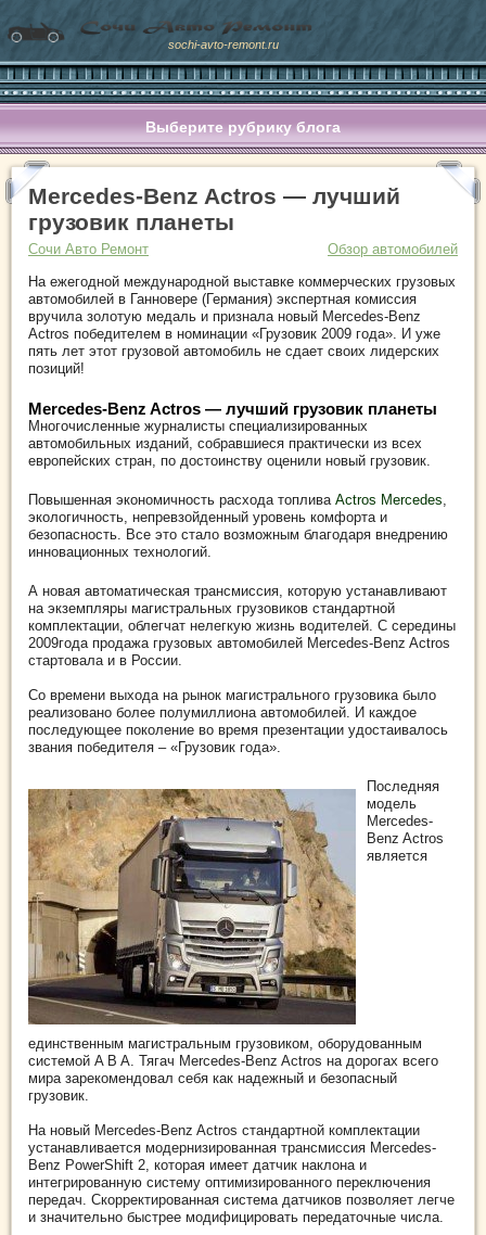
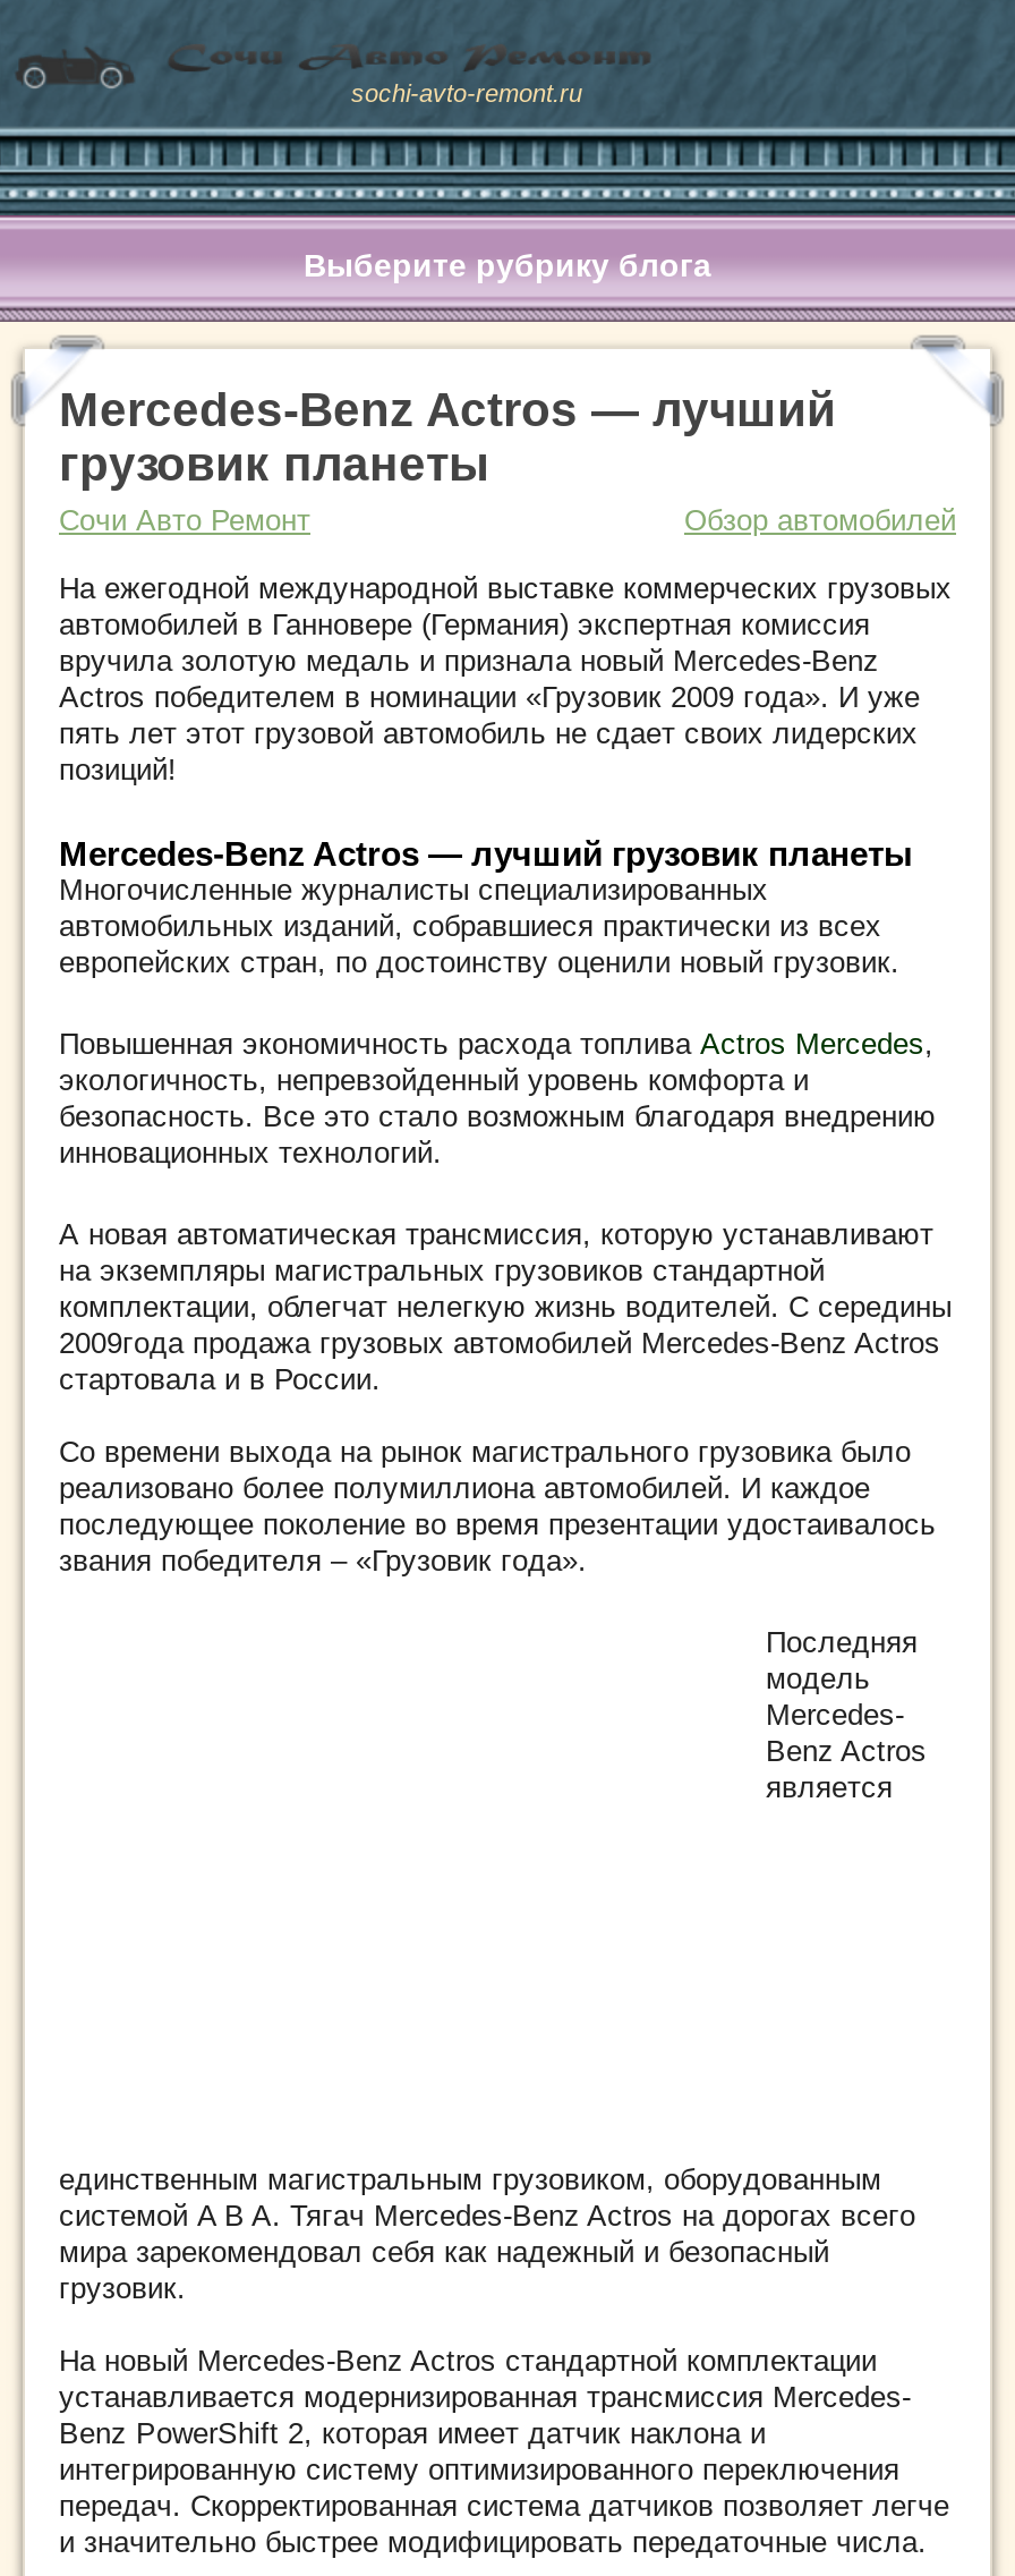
[27,788,357,1026] [image] -> none

